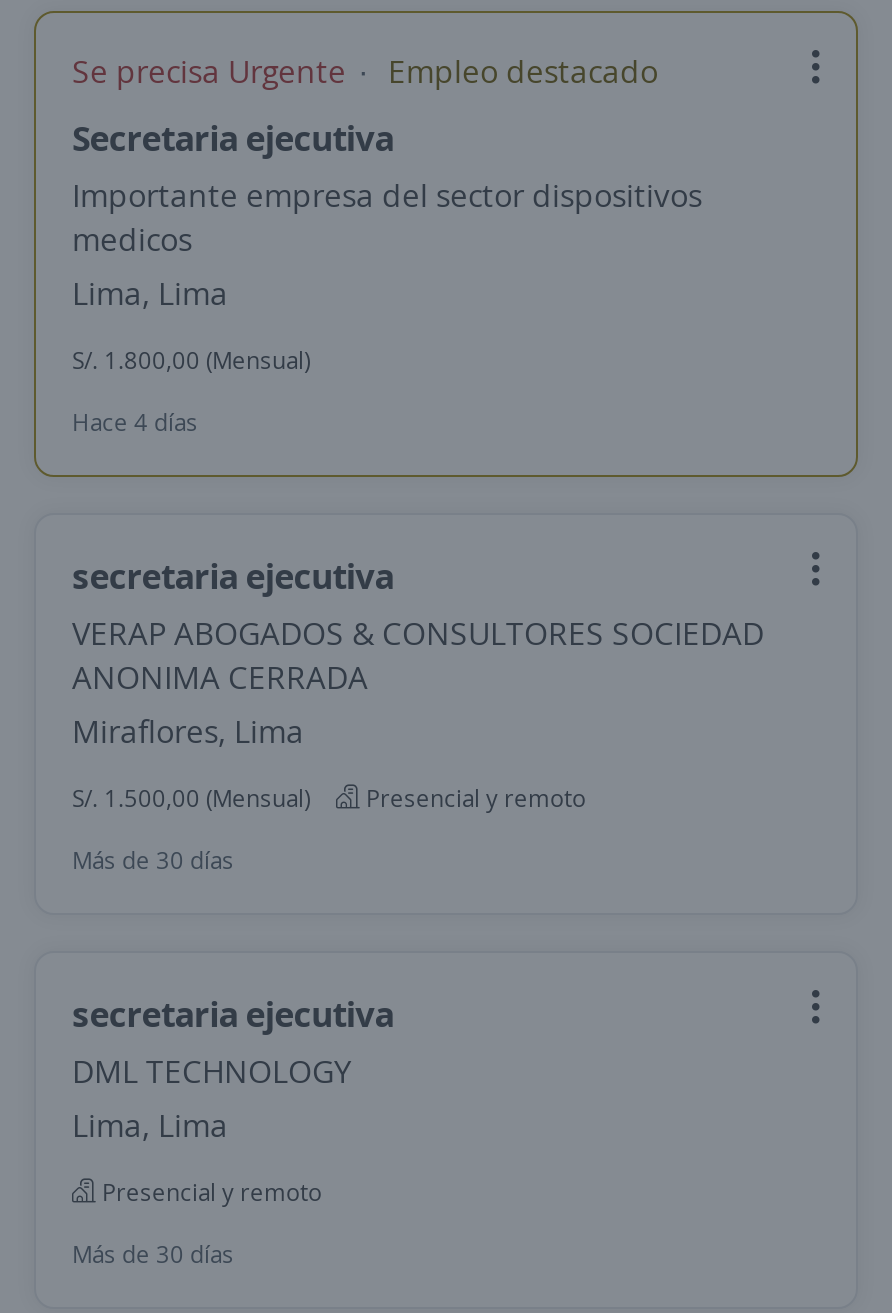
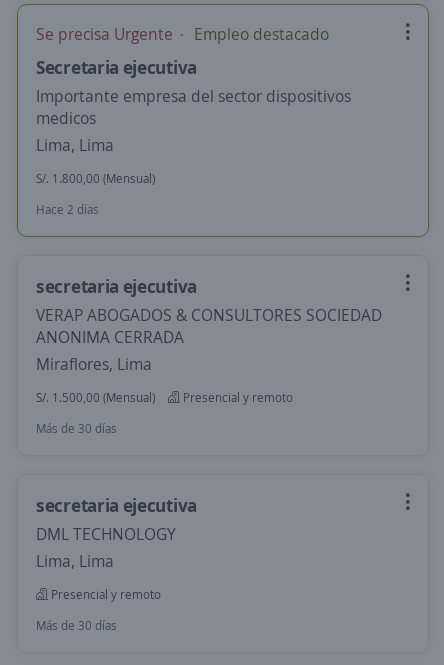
[72,405,198,439] Hace 4 días -> [36,201,99,218] Hace 2 días

